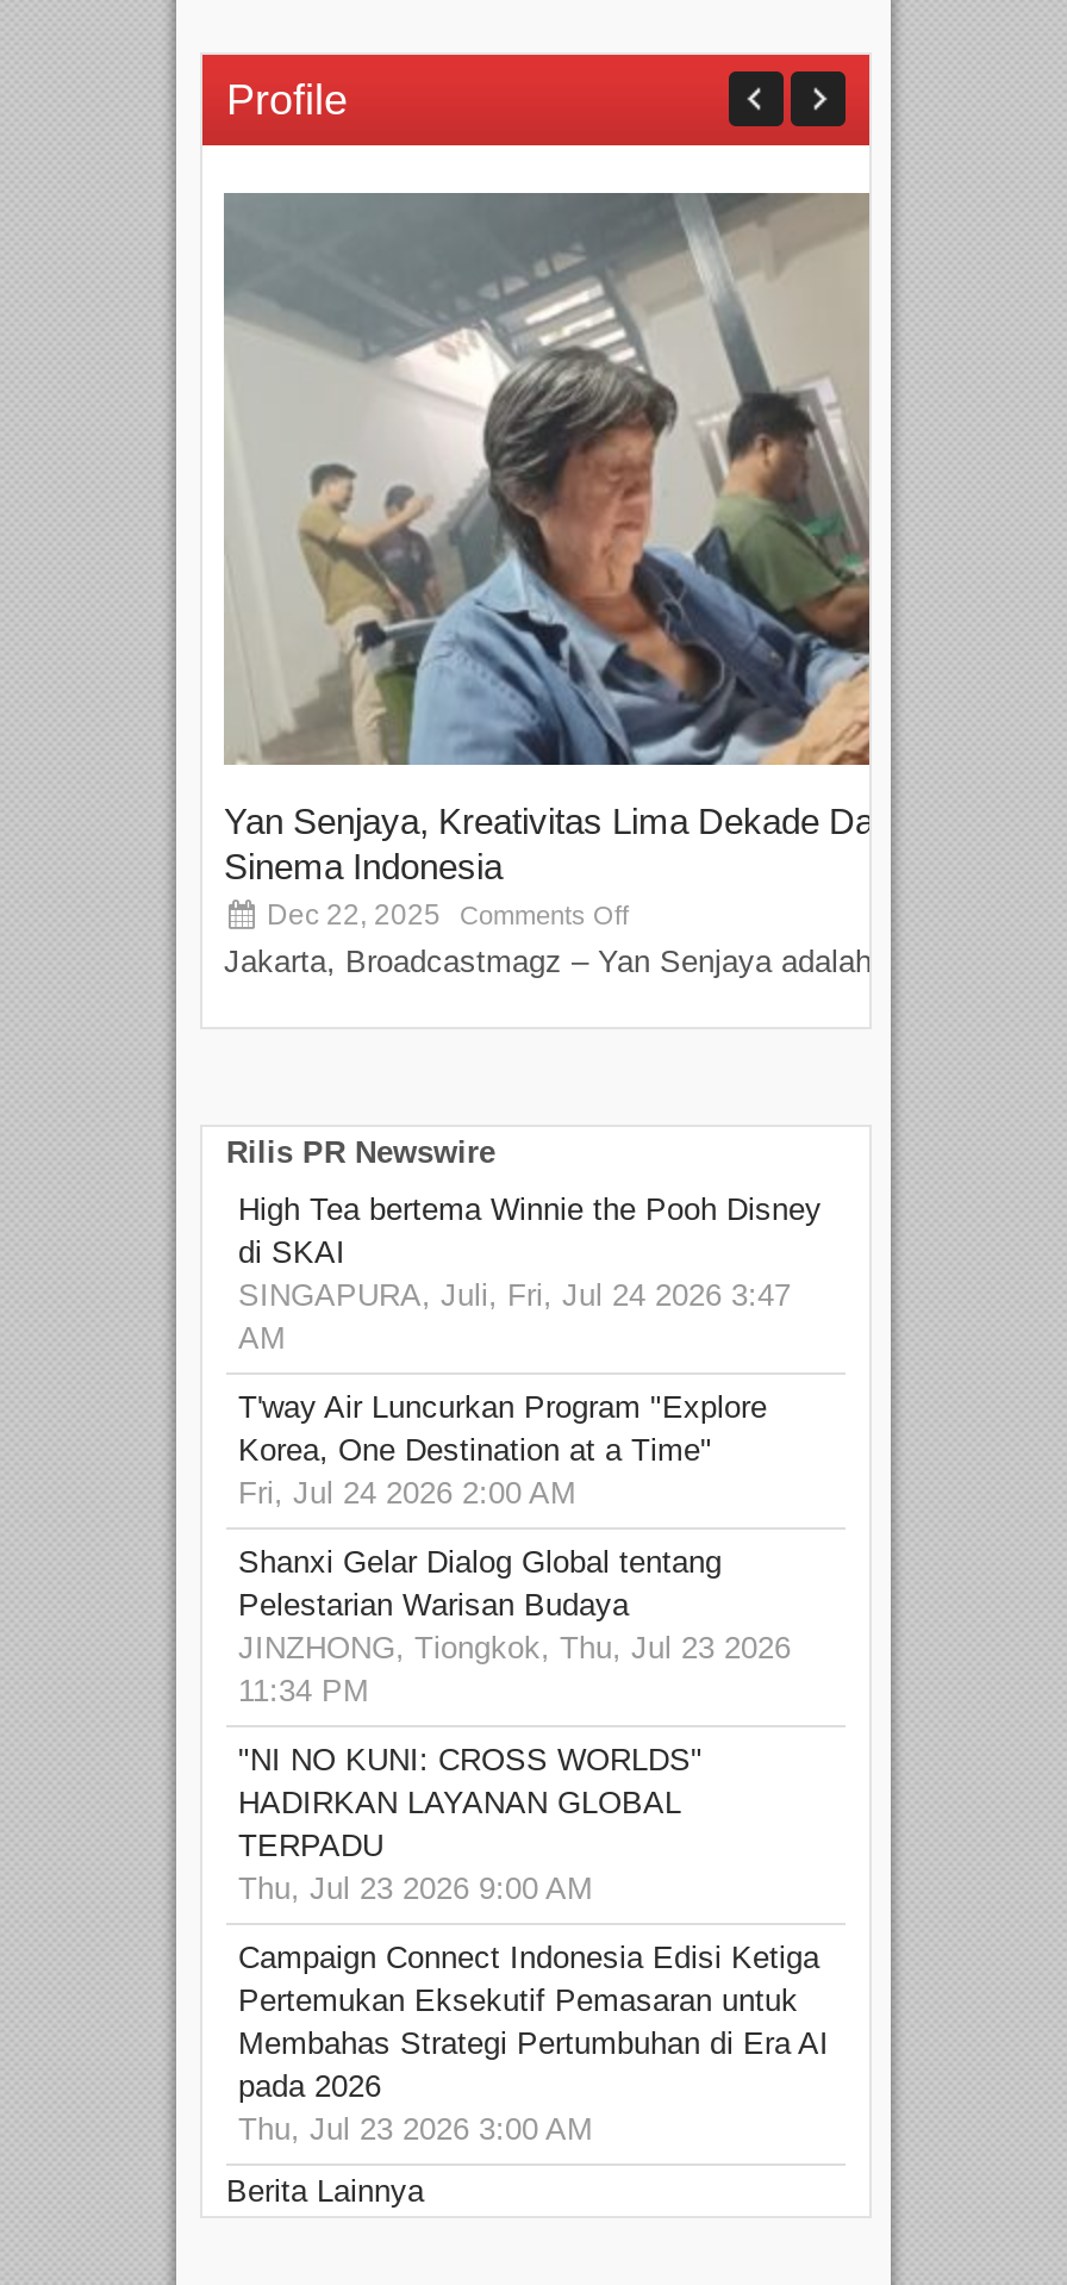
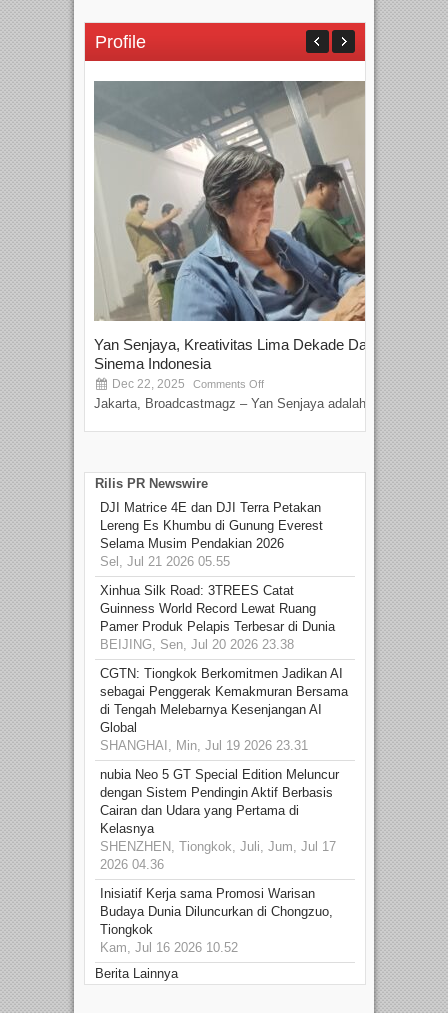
[238,1191,822,1356] High Tea bertema Winnie the Pooh Disney | di SKAI | SINGAPURA, Juli, Fri, Jul 24 2026 3:47 | AM -> [100,500,323,569] DJI Matrice 4E dan DJI Terra Petakan | Lereng Es Khumbu di Gunung Everest | Selama Musim Pendakian 2026 | Sel, Jul 21 2026 05.55
[238,1389,767,1510] T'way Air Luncurkan Program "Explore | Korea, One Destination at a Time" | Fri, Jul 24 2026 2:00 AM -> [100,583,335,652] Xinhua Silk Road: 3TREES Catat | Guinness World Record Lewat Ruang | Pamer Produk Pelapis Terbesar di Dunia | BEIJING, Sen, Jul 20 2026 23.38
[238,1544,791,1708] Shanxi Gelar Dialog Global tentang | Pelestarian Warisan Budaya | JINZHONG, Tiongkok, Thu, Jul 23 2026 | 11:34 PM -> [100,666,348,753] CGTN: Tiongkok Berkomitmen Jadikan AI | sebagai Penggerak Kemakmuran Bersama | di Tengah Melebarnya Kesenjangan AI | Global | SHANGHAI, Min, Jul 19 2026 23.31
[238,1742,703,1906] "NI NO KUNI: CROSS WORLDS" | HADIRKAN LAYANAN GLOBAL | TERPADU | Thu, Jul 23 2026 9:00 AM -> [100,767,339,872] nubia Neo 5 GT Special Edition Meluncur | dengan Sistem Pendingin Aktif Berbasis | Cairan dan Udara yang Pertama di | Kelasnya | SHENZHEN, Tiongkok, Juli, Jum, Jul 17 | 2026 04.36
[238,1939,829,2147] Campaign Connect Indonesia Edisi Ketiga | Pertemukan Eksekutif Pemasaran untuk | Membahas Strategi Pertumbuhan di Era AI | pada 2026 | Thu, Jul 23 2026 3:00 AM -> [100,886,333,955] Inisiatif Kerja sama Promosi Warisan | Budaya Dunia Diluncurkan di Chongzuo, | Tiongkok | Kam, Jul 16 2026 10.52

